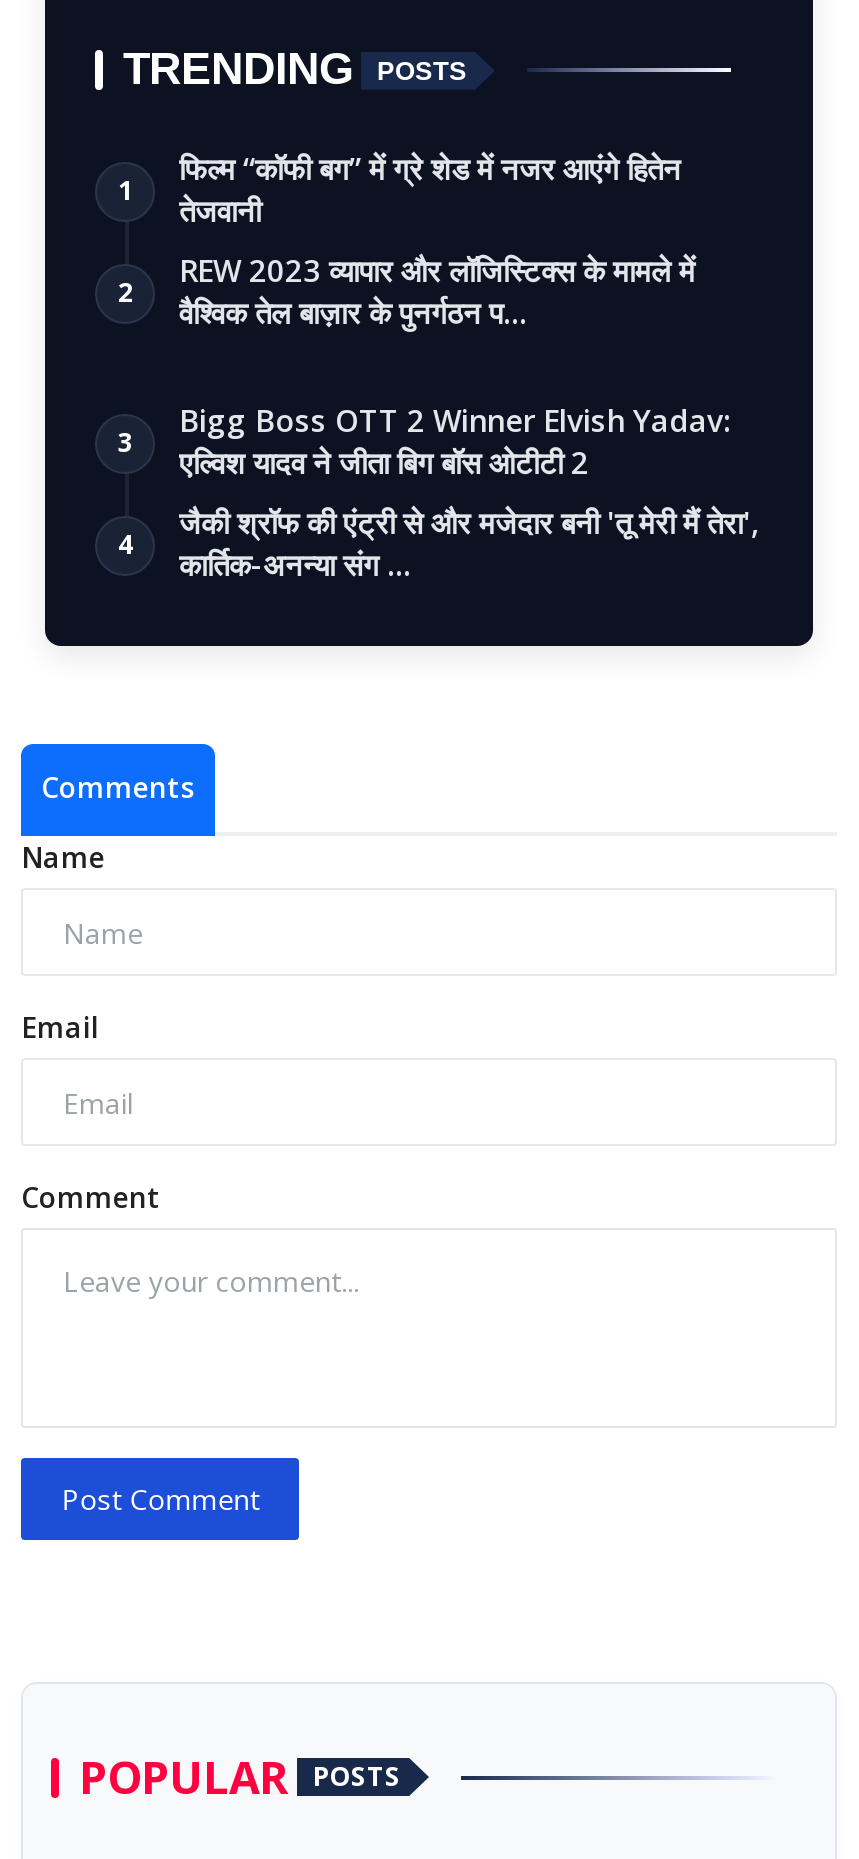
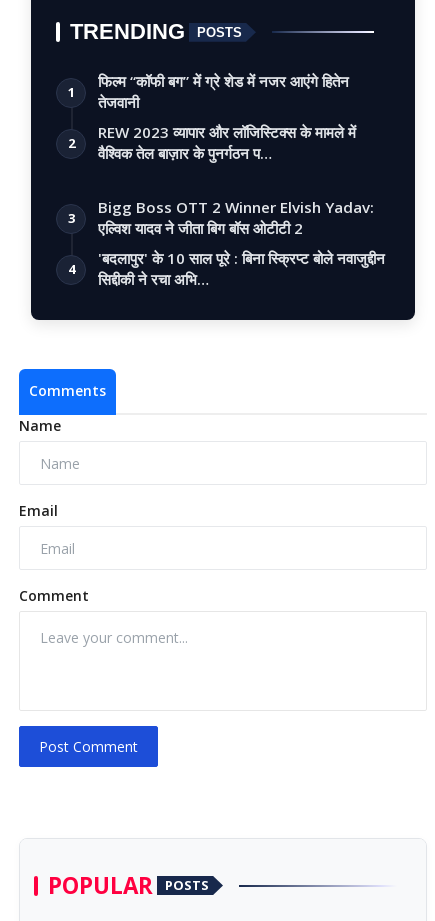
[179,503,759,585] जैकी श्रॉफ की एंट्री से और मजेदार बनी 'तू मेरी मैं तेरा', | कार्तिक-अनन्या संग … -> [98,248,385,289] 'बदलापुर' के 10 साल पूरे : बिना स्क्रिप्ट बोले नवाजुद्दीन | सिद्दीकी ने रचा अभि…

